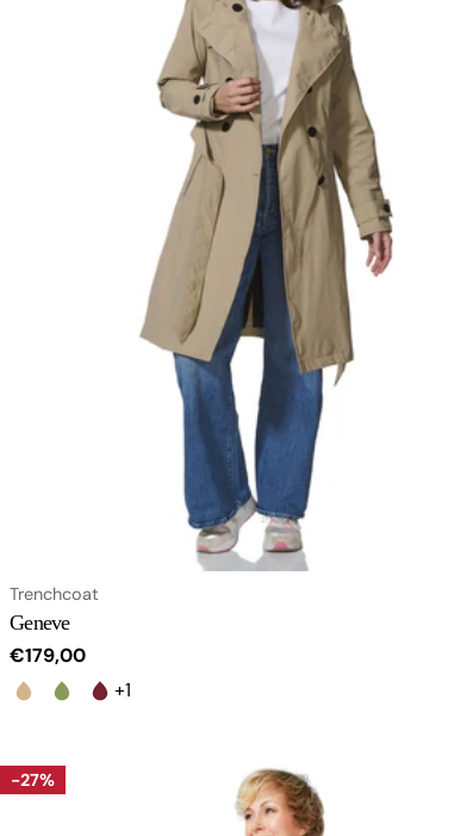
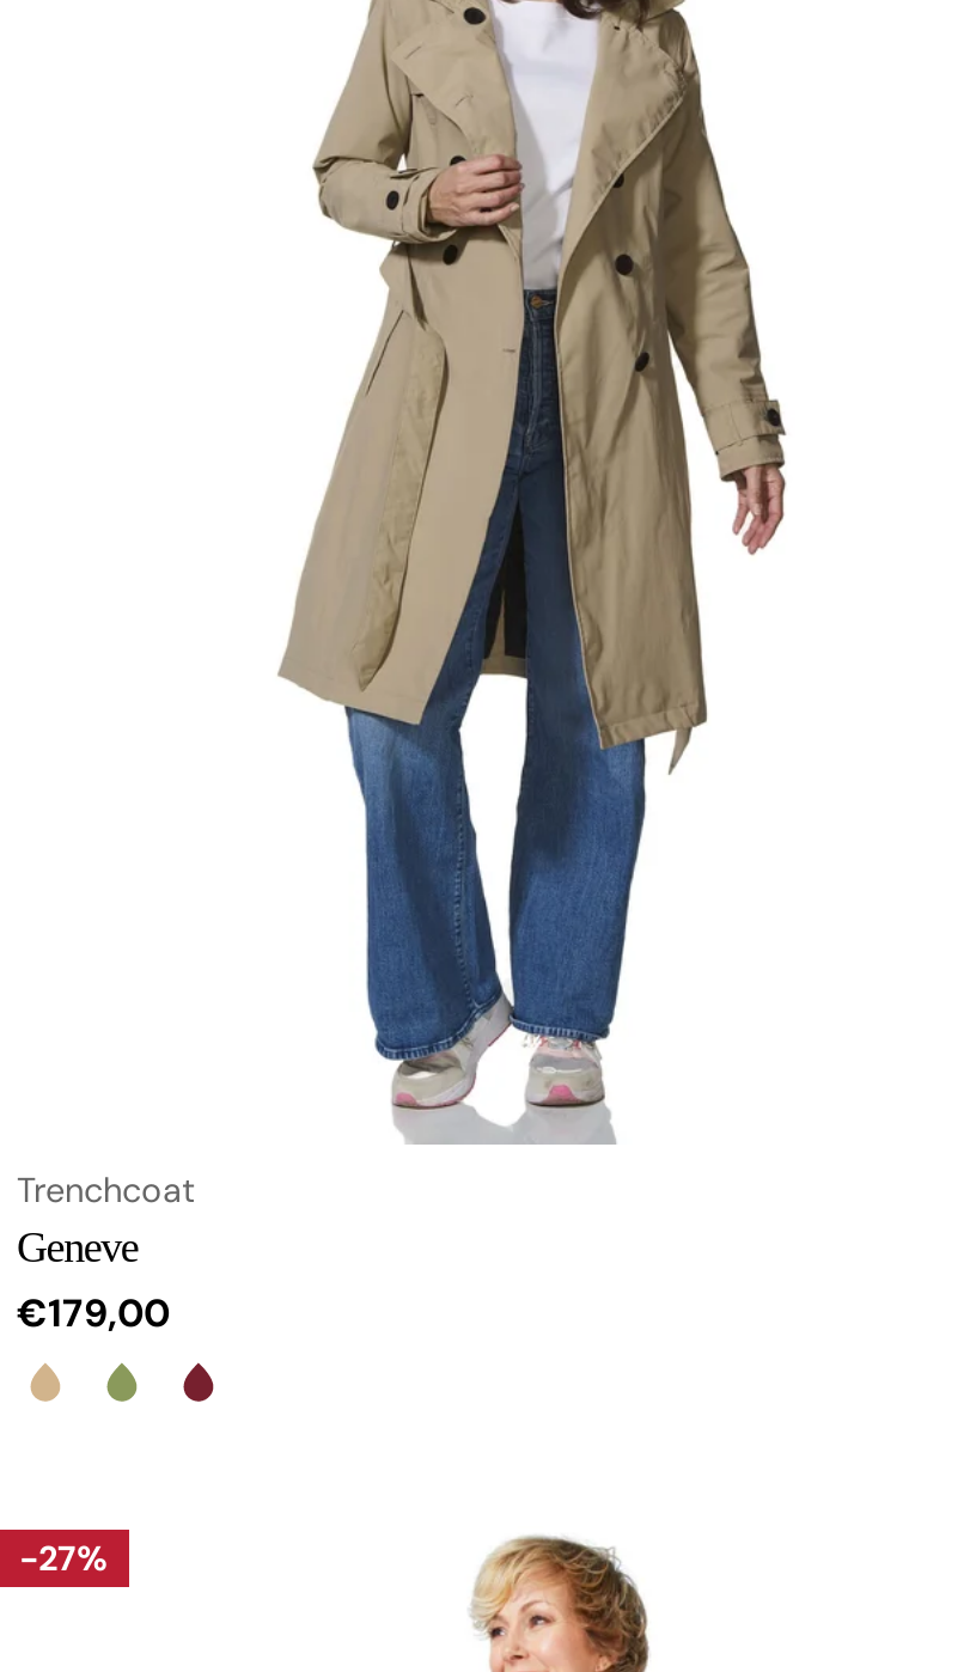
[114,677,131,702] +1 -> none

